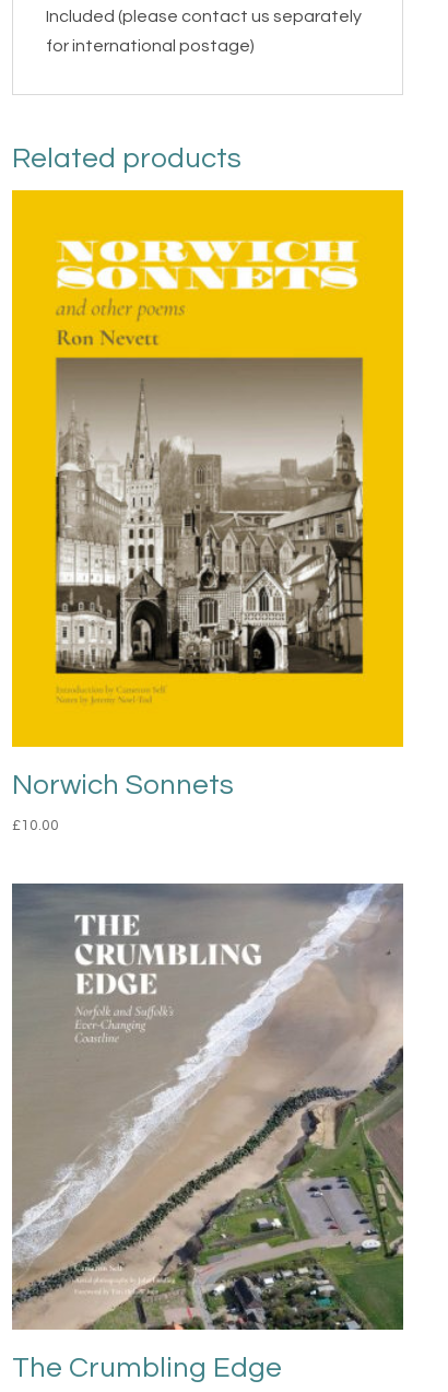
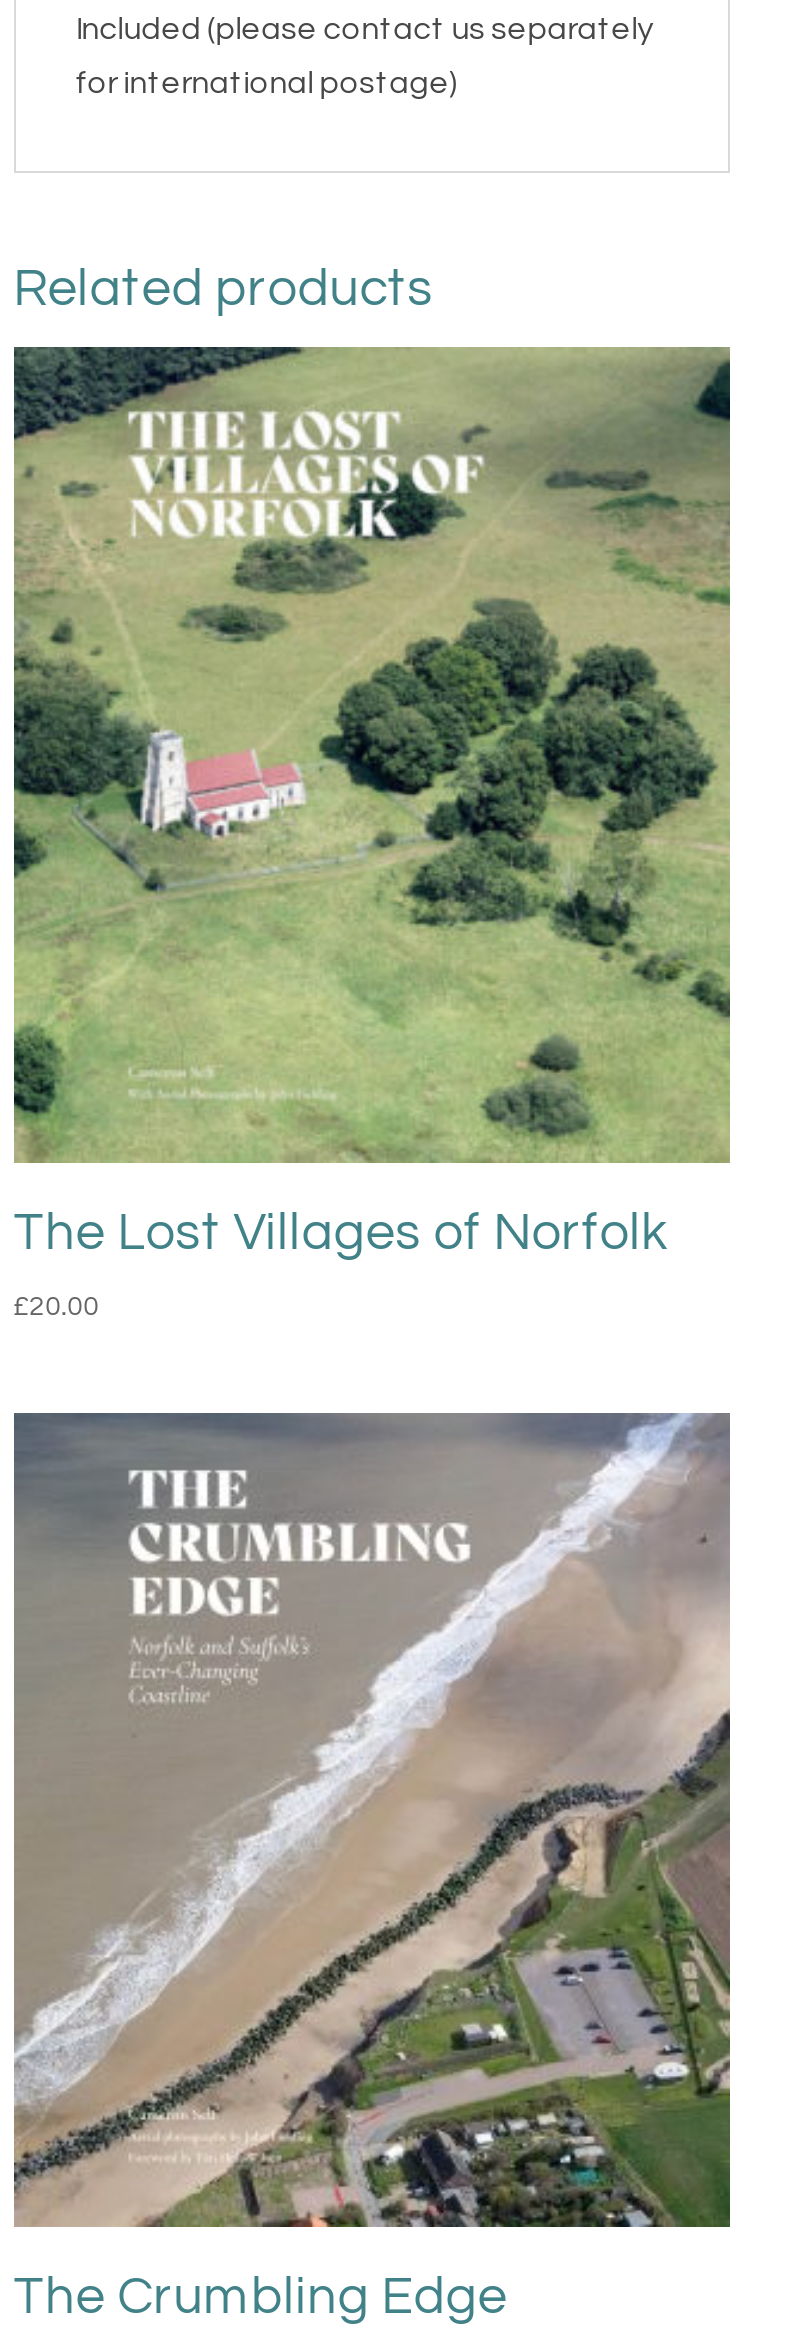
[11,189,404,800] [image] | Norwich Sonnets -> [12,345,732,1258] [image] | The Lost Villages of Norfolk
[12,818,59,833] £10.00 -> [14,1292,100,1320] £20.00

